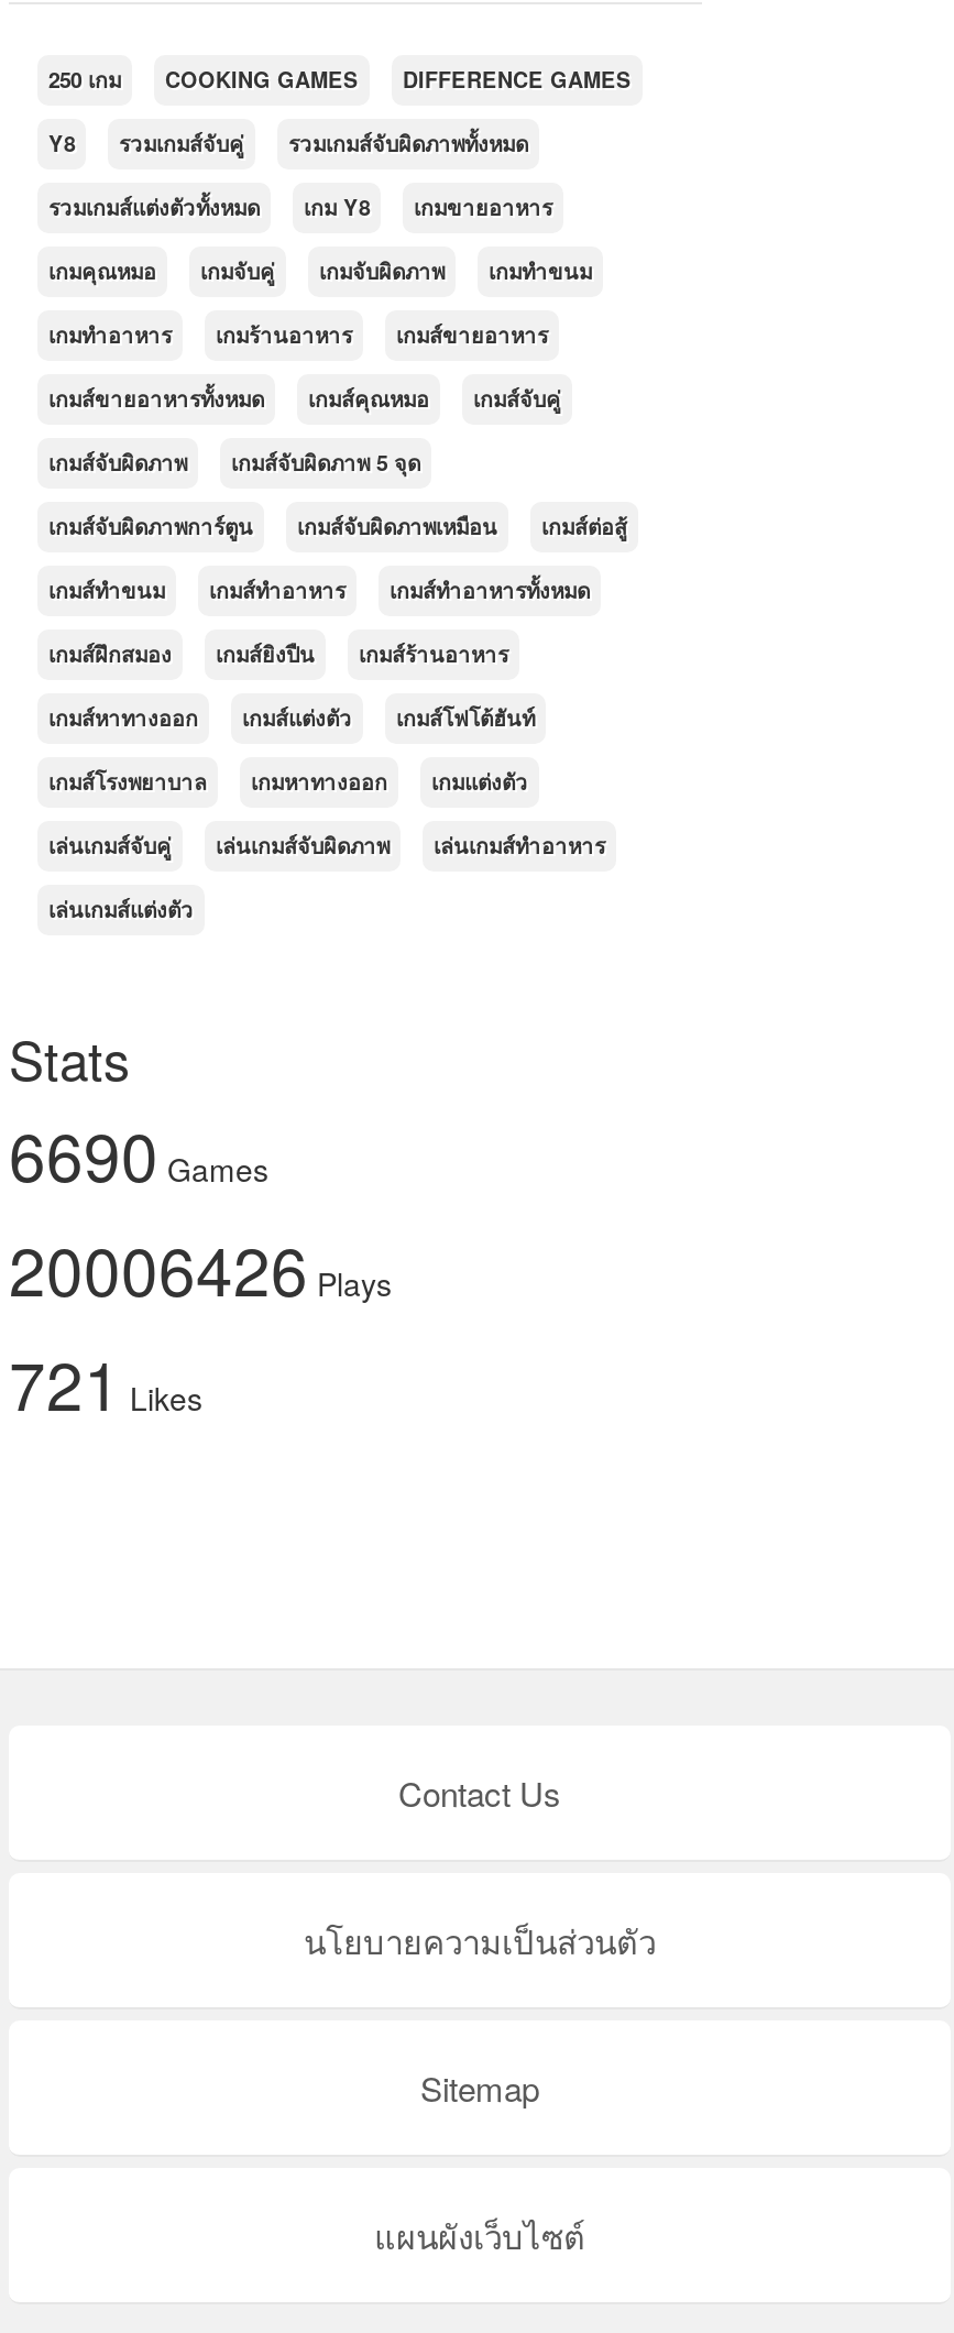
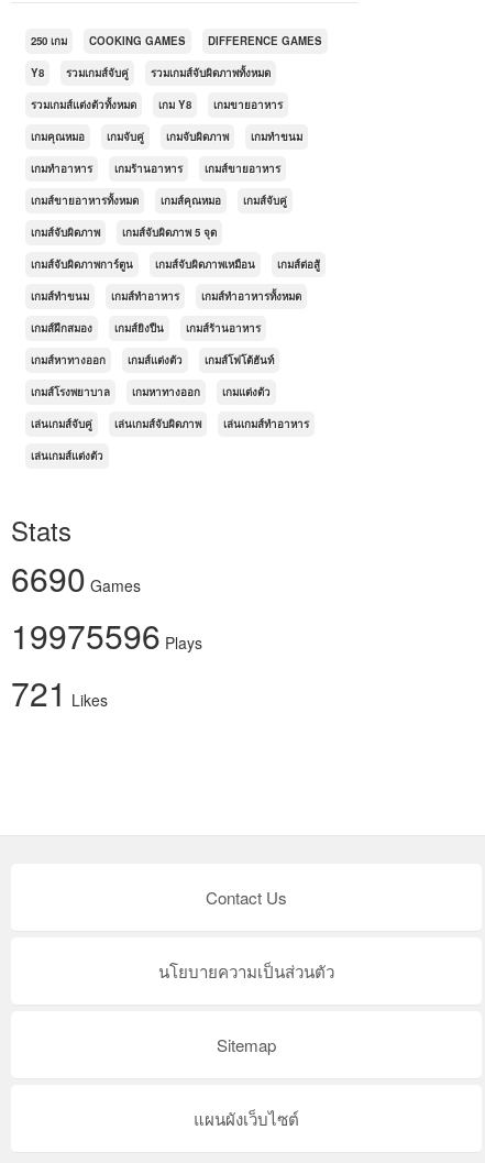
[9,1222,392,1316] 20006426Plays -> [11,612,202,659] 19975596Plays

